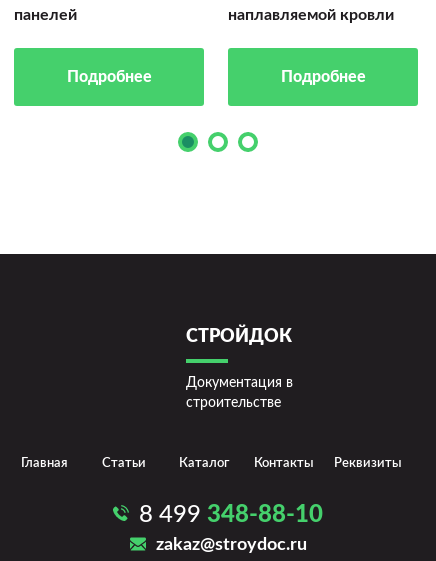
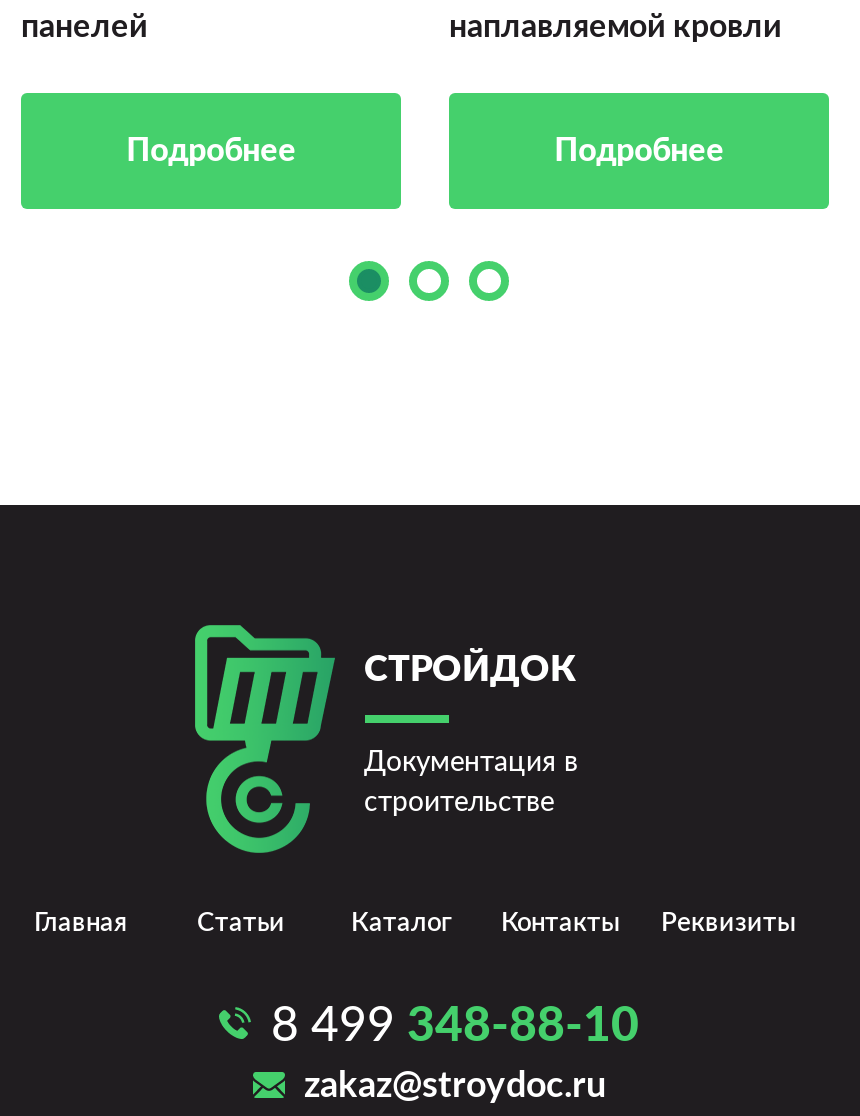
none -> [193,623,335,855] [image]

